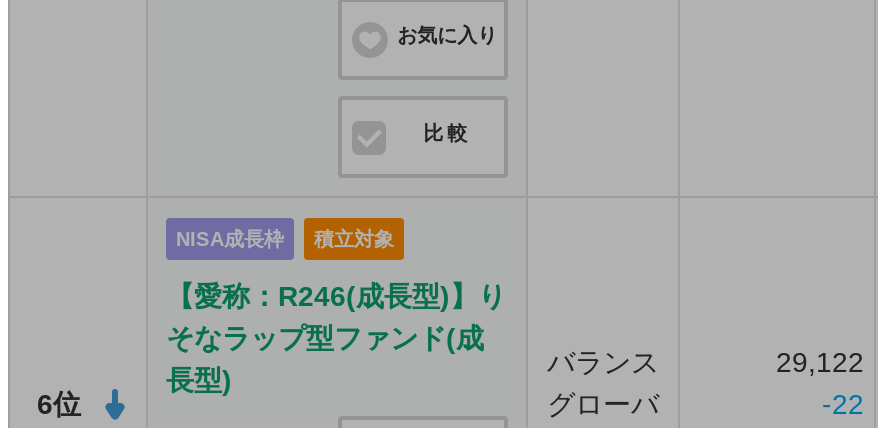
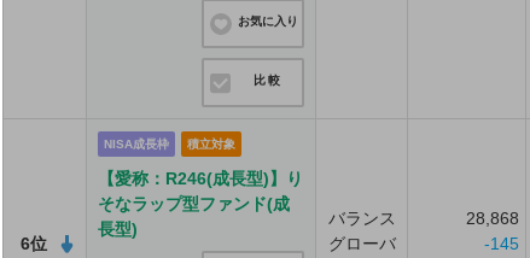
[776,346,864,378] 29,122 -> [466,209,519,228] 28,868
[822,388,864,420] -22 -> [484,234,519,253] -145

